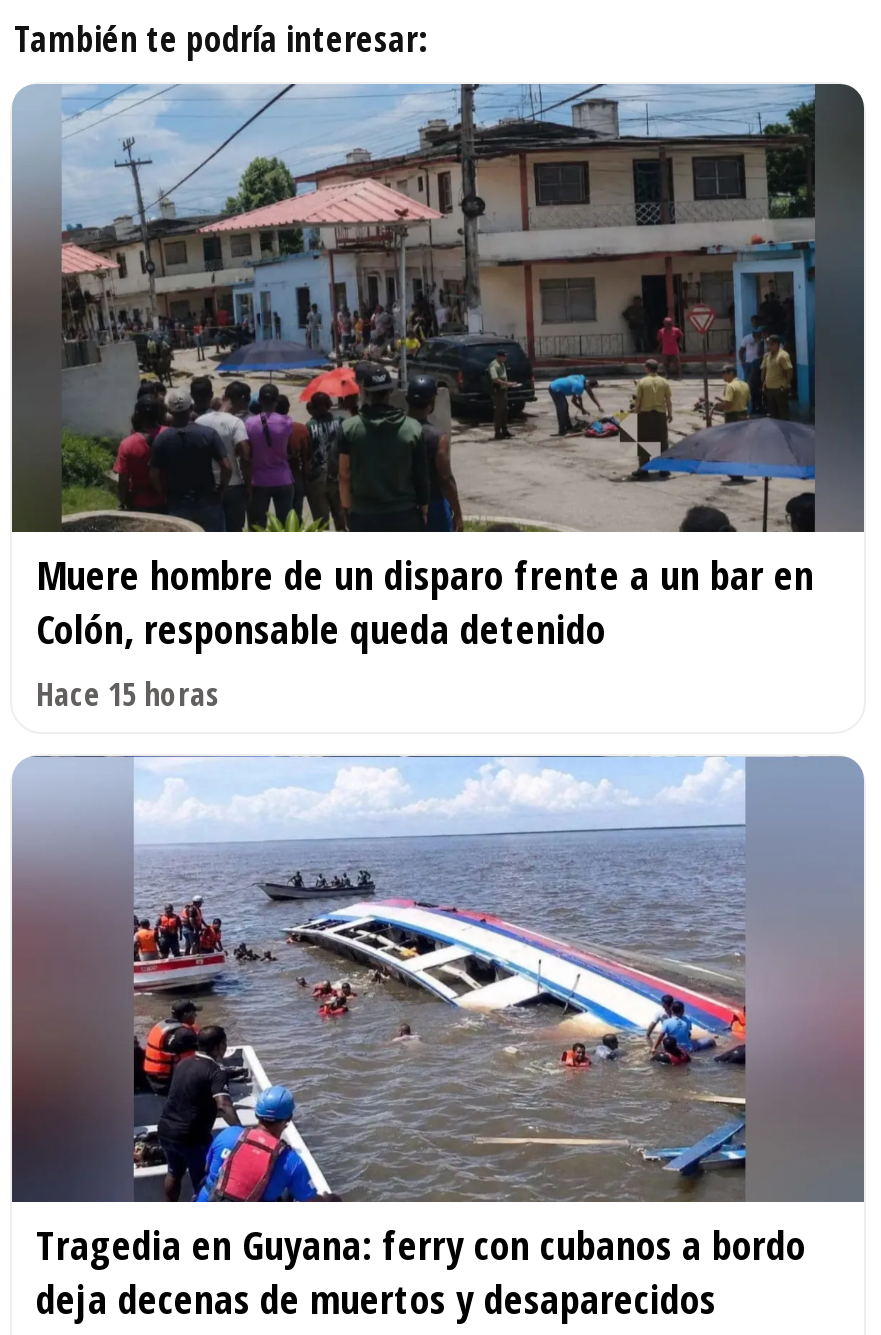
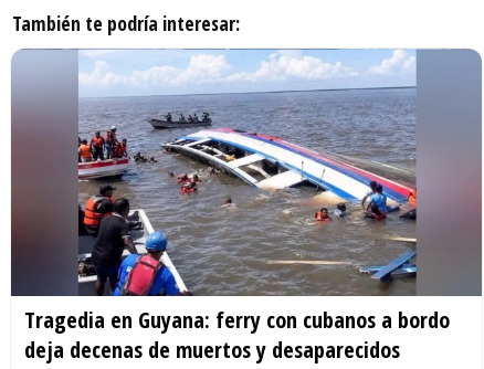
[14,84,866,716] [image] | Muere hombre de un disparo frente a un bar en | Colón, responsable queda detenido | Hace 15 horas -> none

